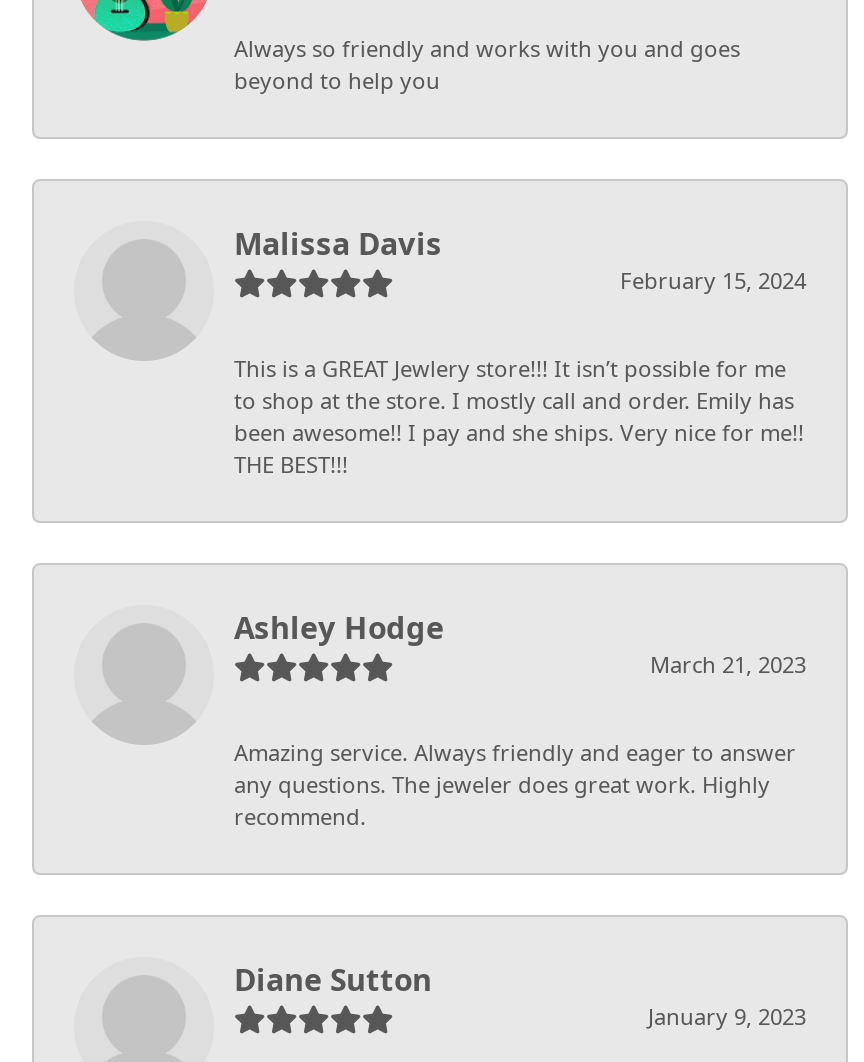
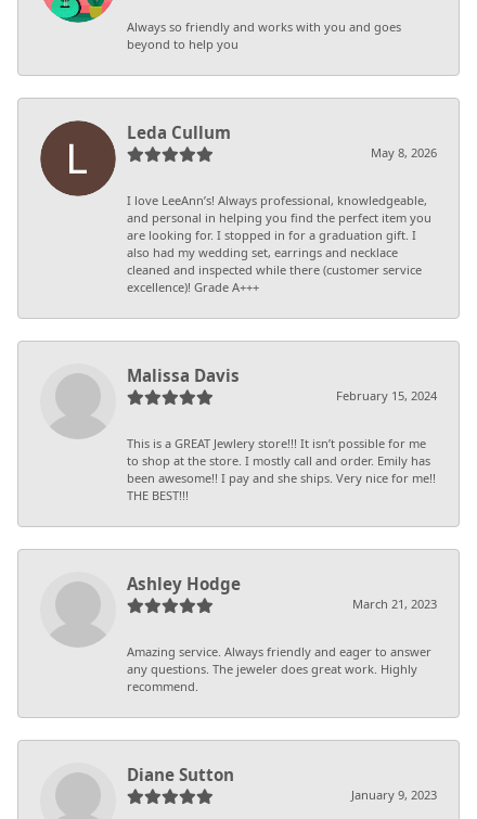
none -> [39,119,437,295] [image] | Leda Cullum | May 8, 2026 | I love LeeAnn’s! Always professional, knowledgeable, | and personal in helping you find the perfect item you | are looking for. I stopped in for a graduation gift. I | also had my wedding set, earrings and necklace | cleaned and inspected while there (customer service | excellence)! Grade A+++

